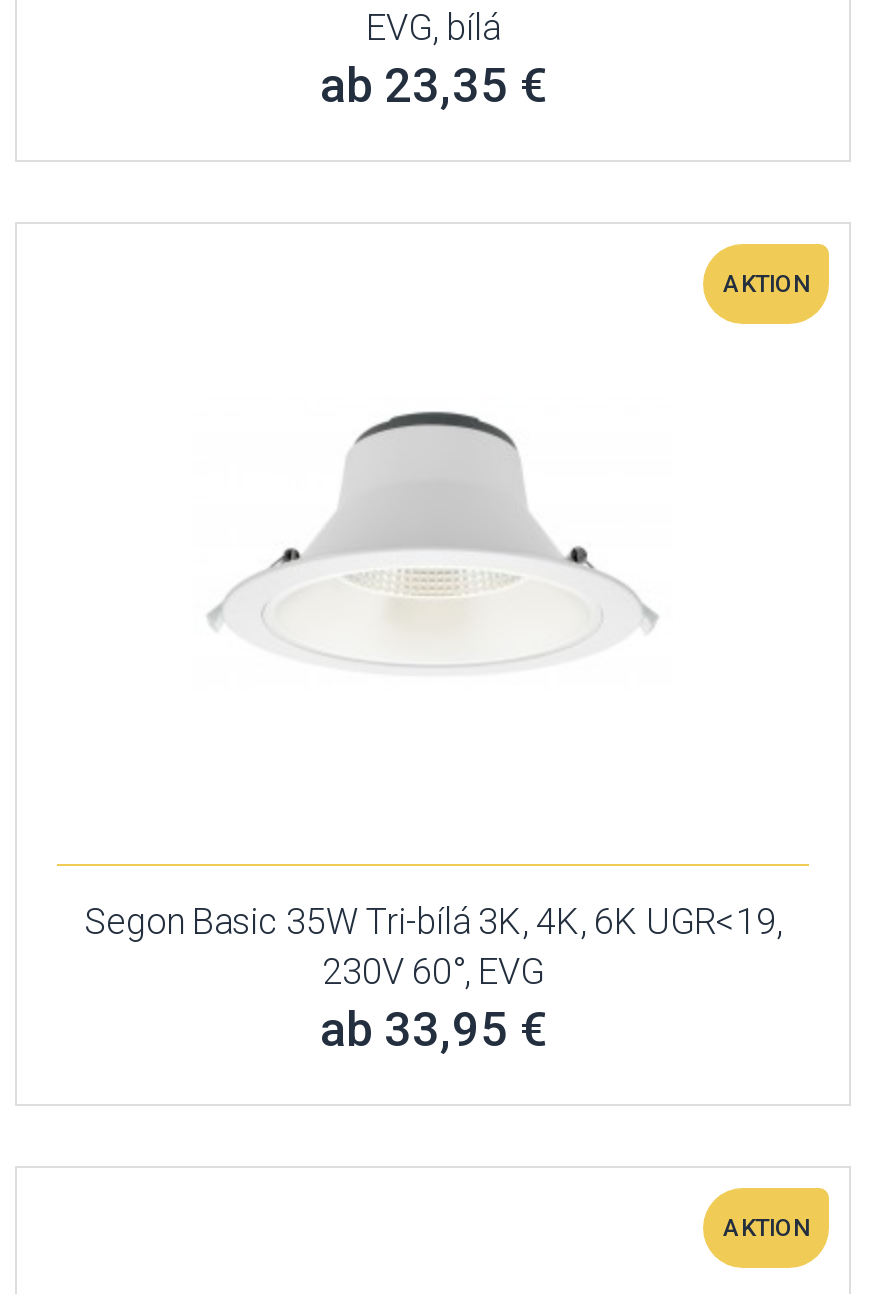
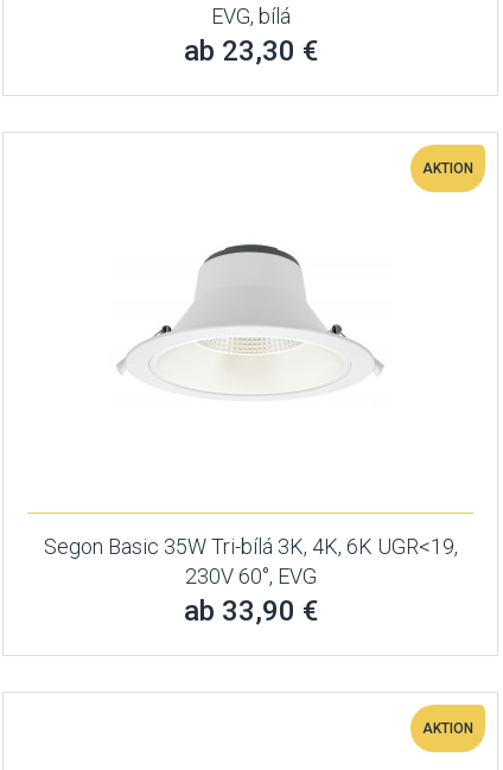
[320,58,546,114] ab 23,35 € -> [183,34,317,68] ab 23,30 €
[320,1002,546,1058] ab 33,95 € -> [183,594,317,628] ab 33,90 €

